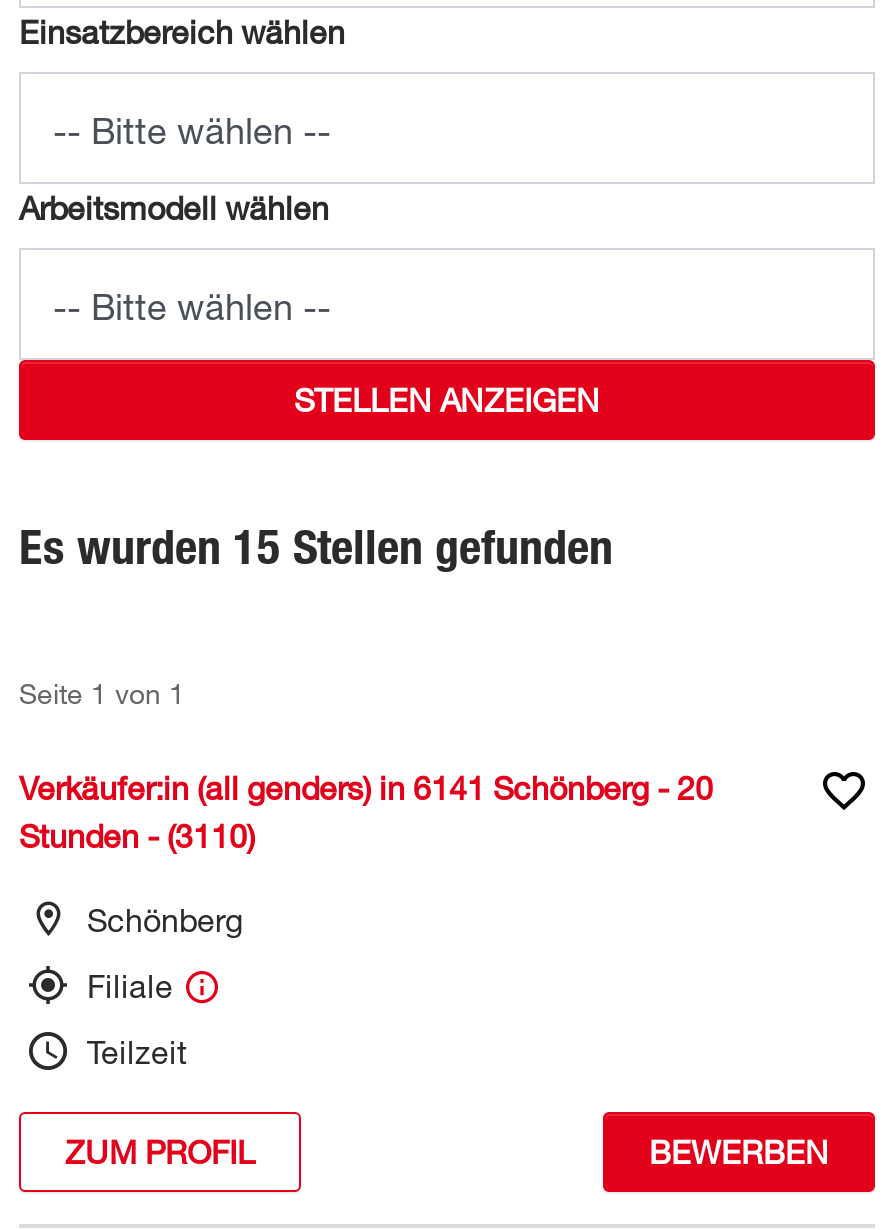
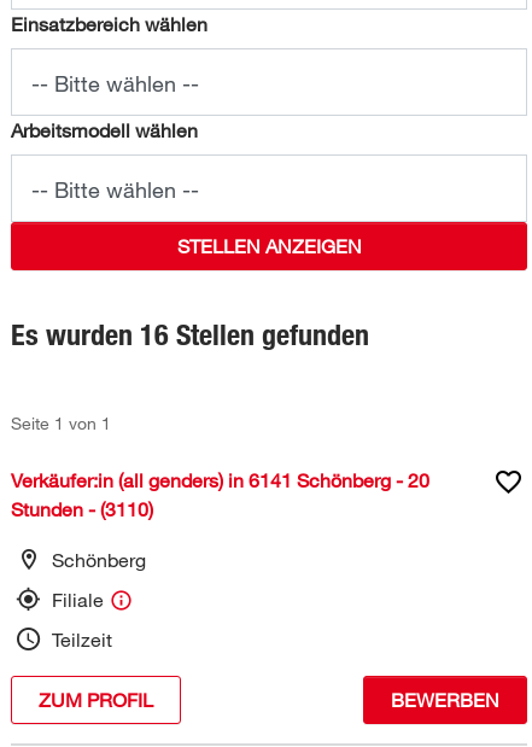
[19,518,613,576] Es wurden 15 Stellen gefunden -> [11,317,369,352] Es wurden 16 Stellen gefunden

